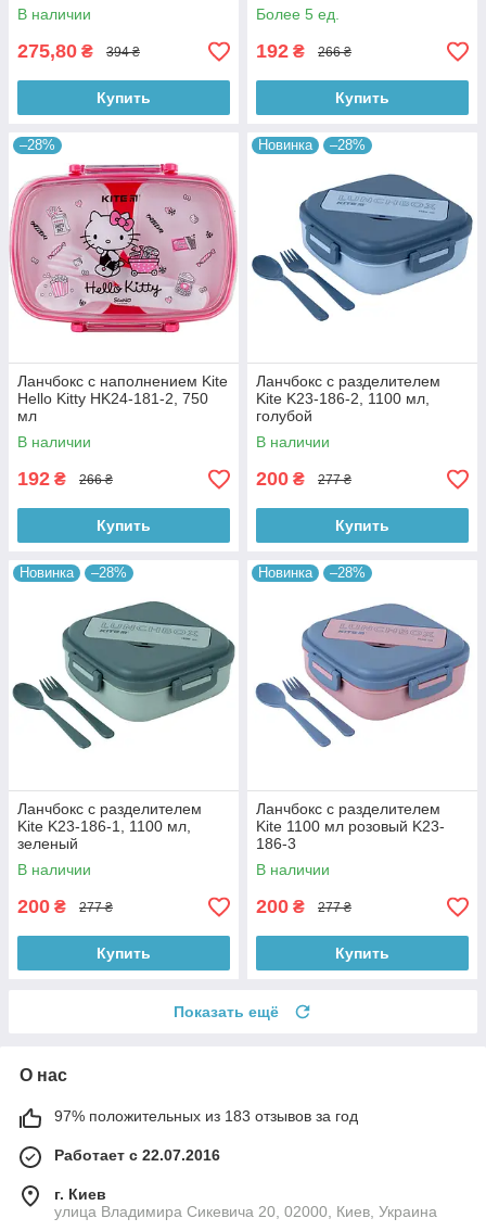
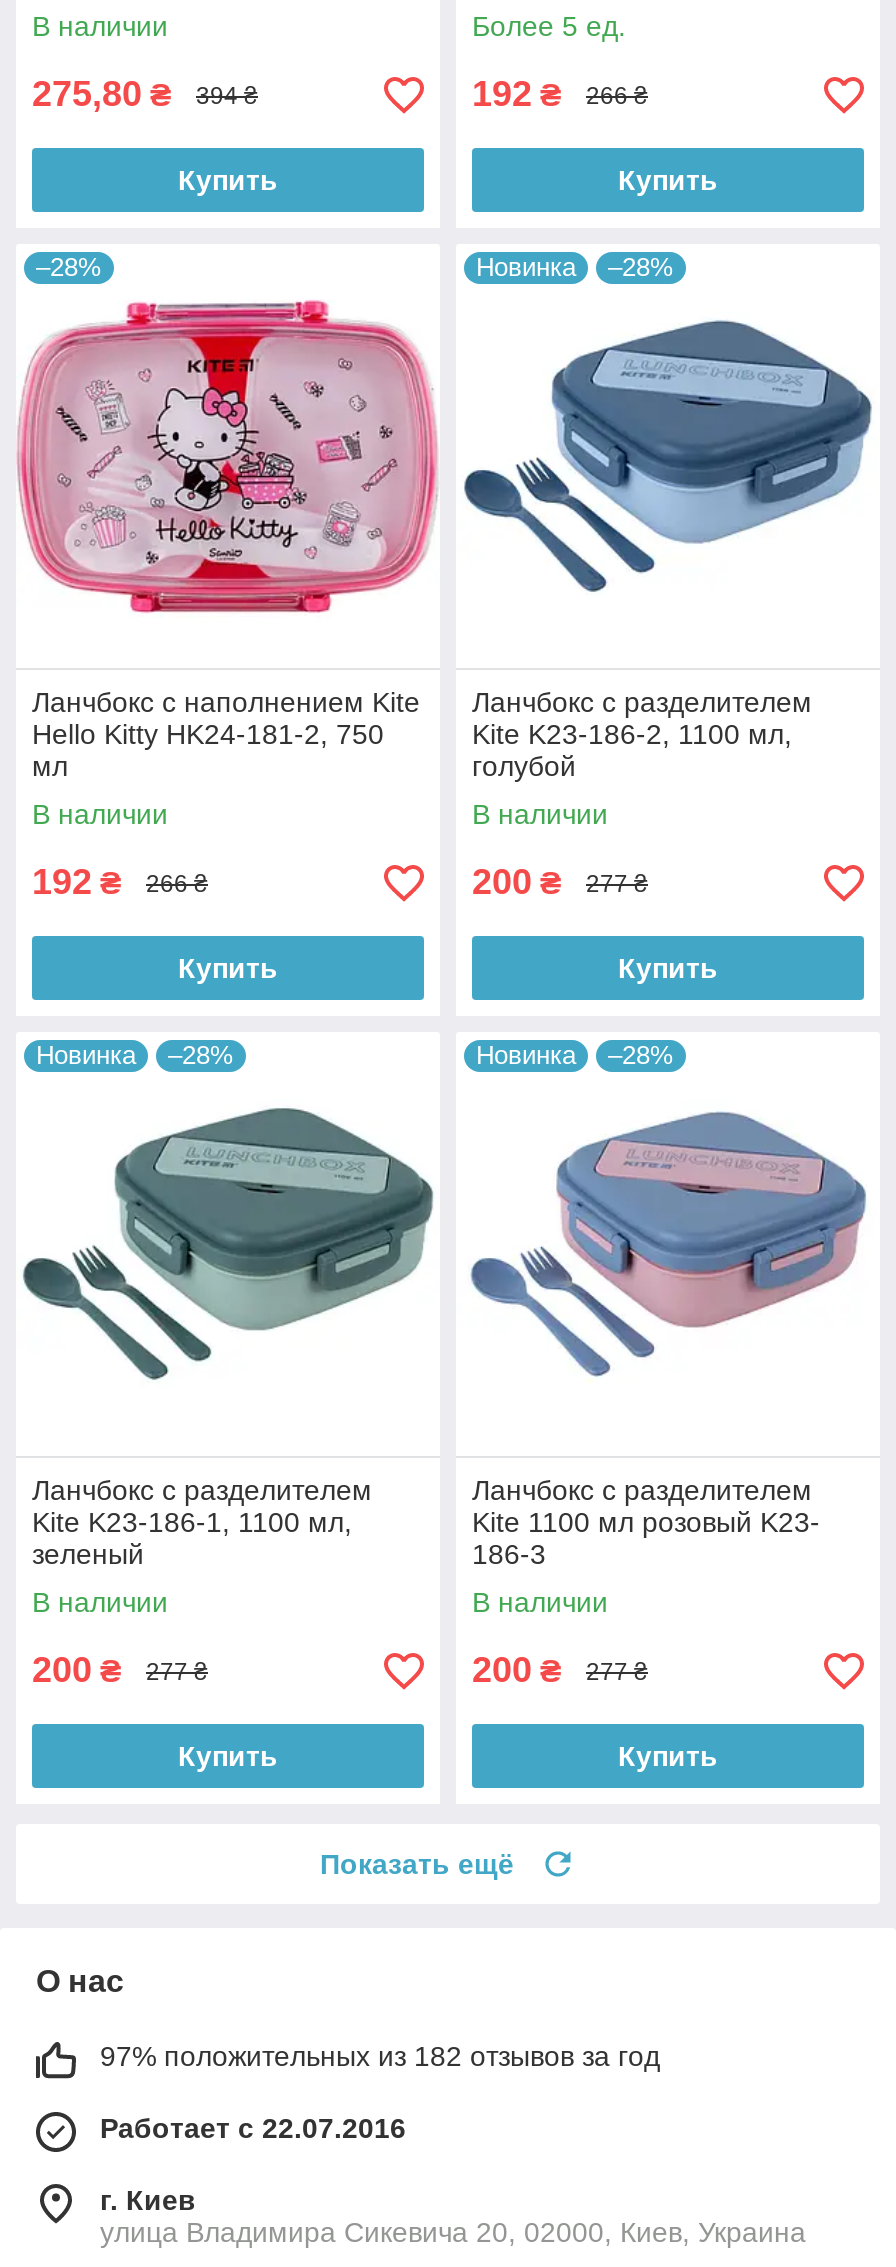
[54,1108,358,1125] 97% положительных из 183 отзывов за год -> [100,2041,660,2073] 97% положительных из 182 отзывов за год

